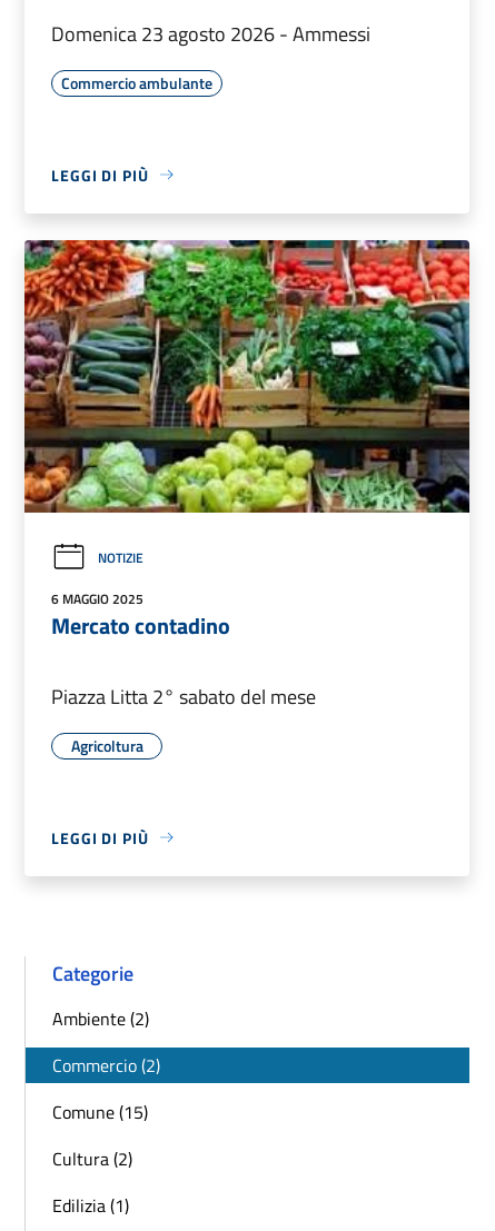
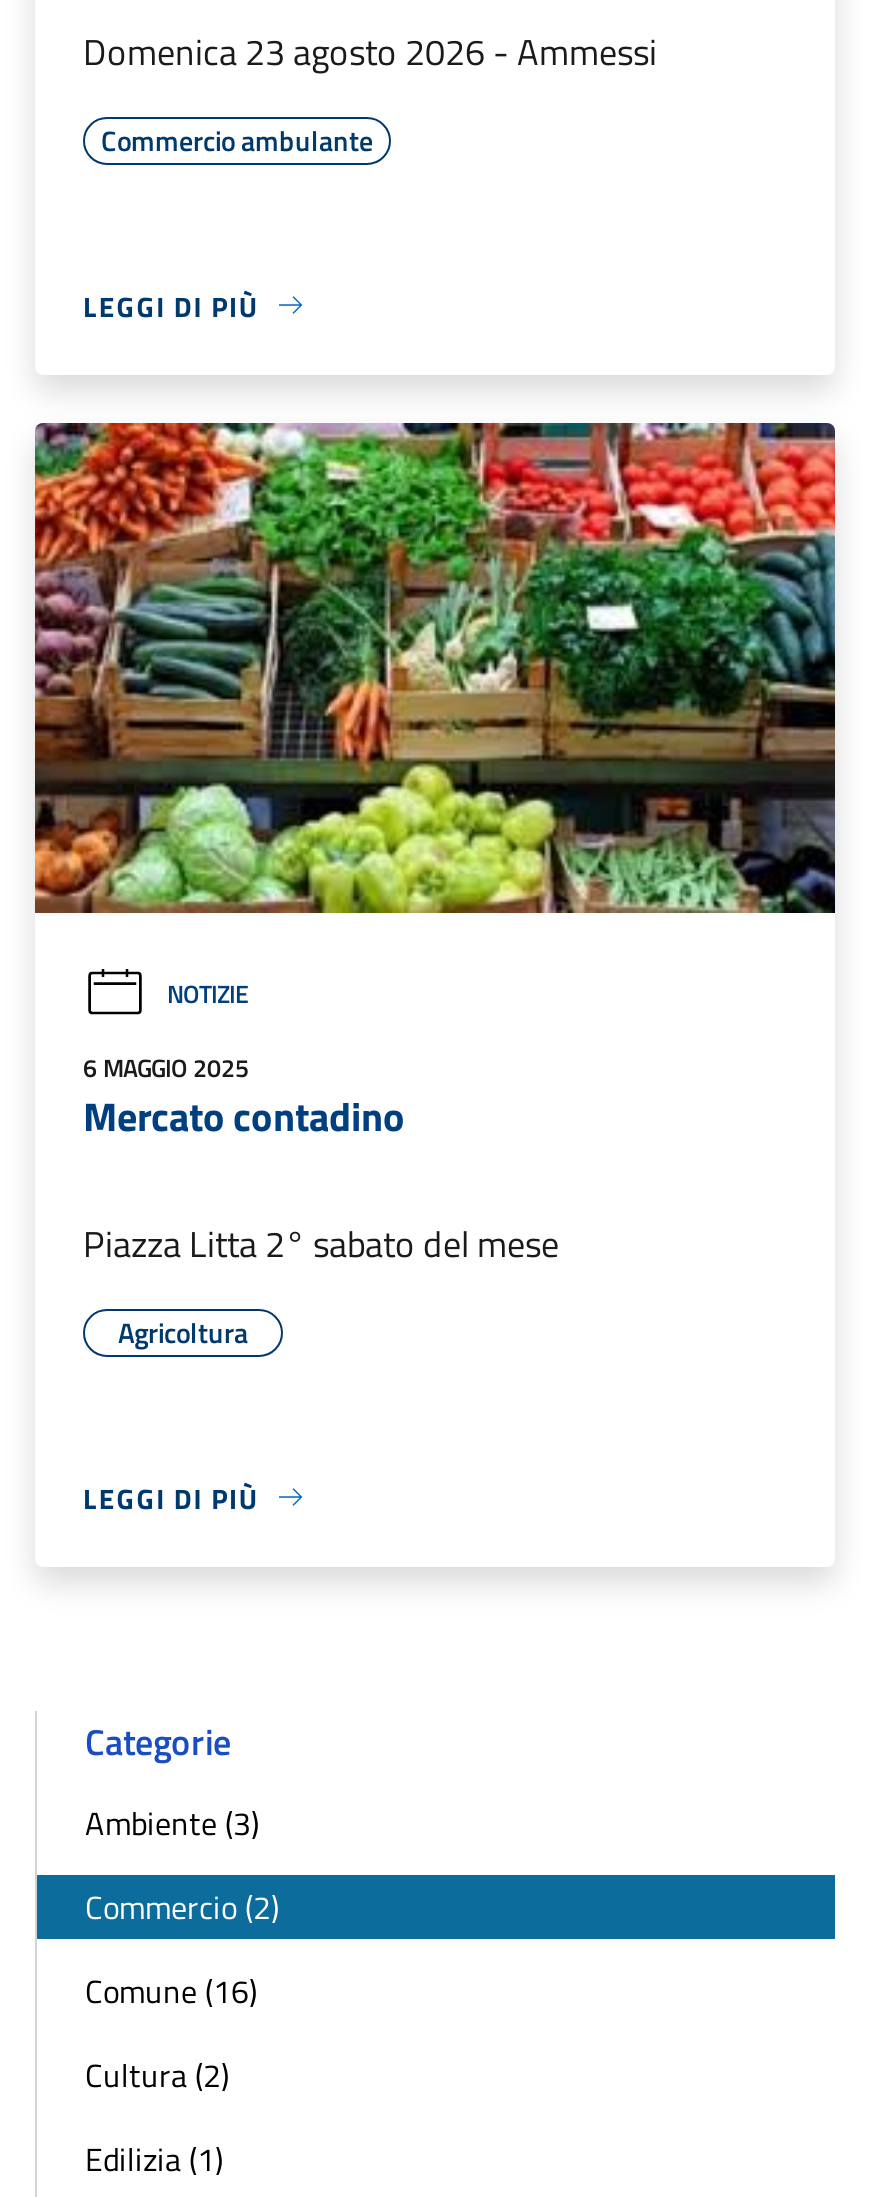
[52,1005,149,1032] Ambiente (2) -> [85,1799,259,1847] Ambiente (3)
[52,1099,148,1125] Comune (15) -> [85,1967,257,2015] Comune (16)

